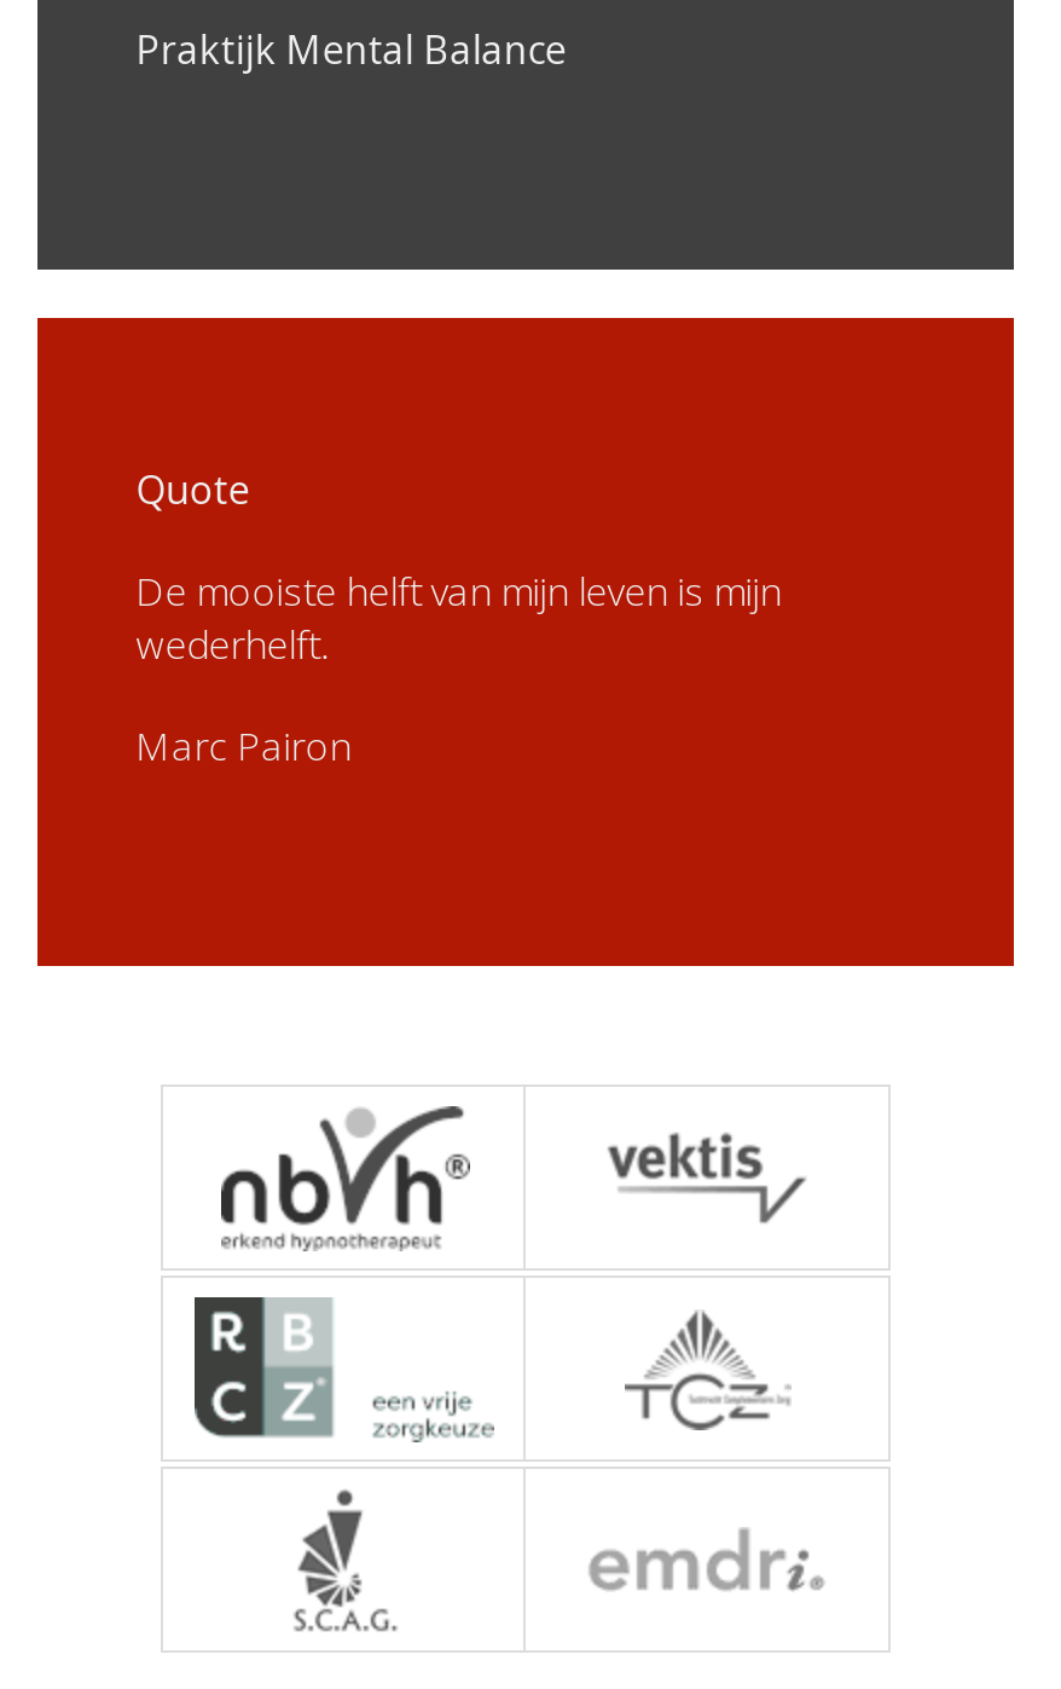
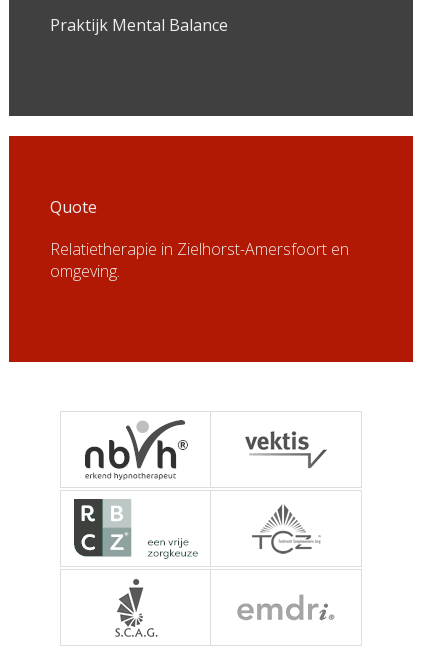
[136,563,781,771] De mooiste helft van mijn leven is mijn | wederhelft. | Marc Pairon -> [50,237,349,281] Relatietherapie in Zielhorst-Amersfoort en | omgeving.

